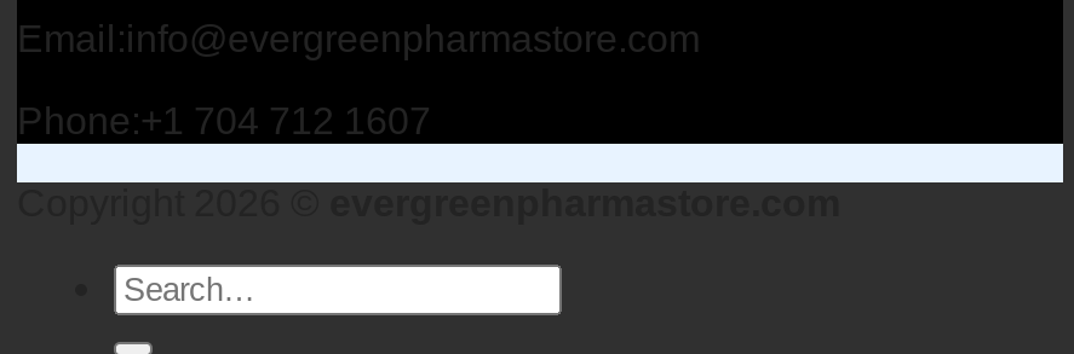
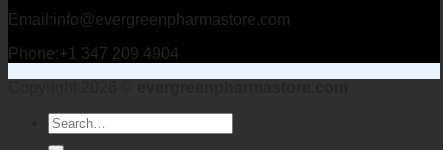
[17,99,431,140] Phone:+1 704 712 1607 -> [8,45,179,62] Phone:+1 347 209 4904

